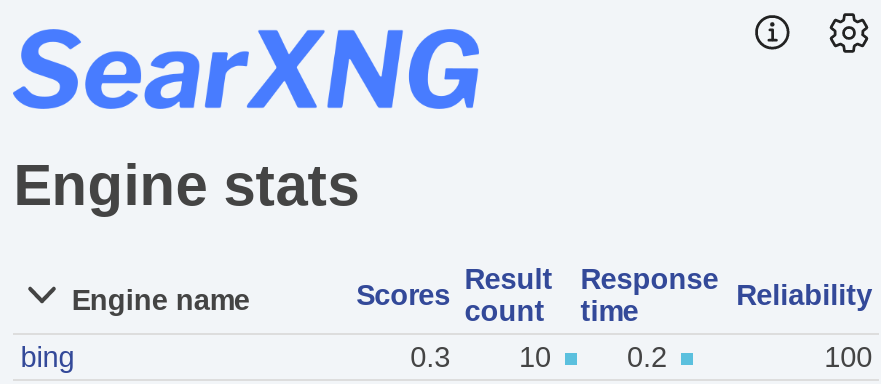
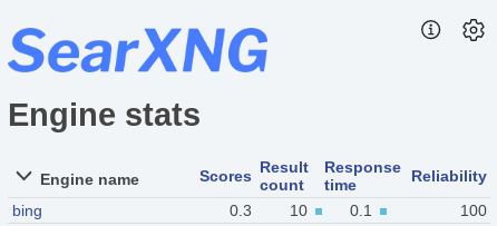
[627,342,667,374] 0.2 -> [350,202,372,220] 0.1

